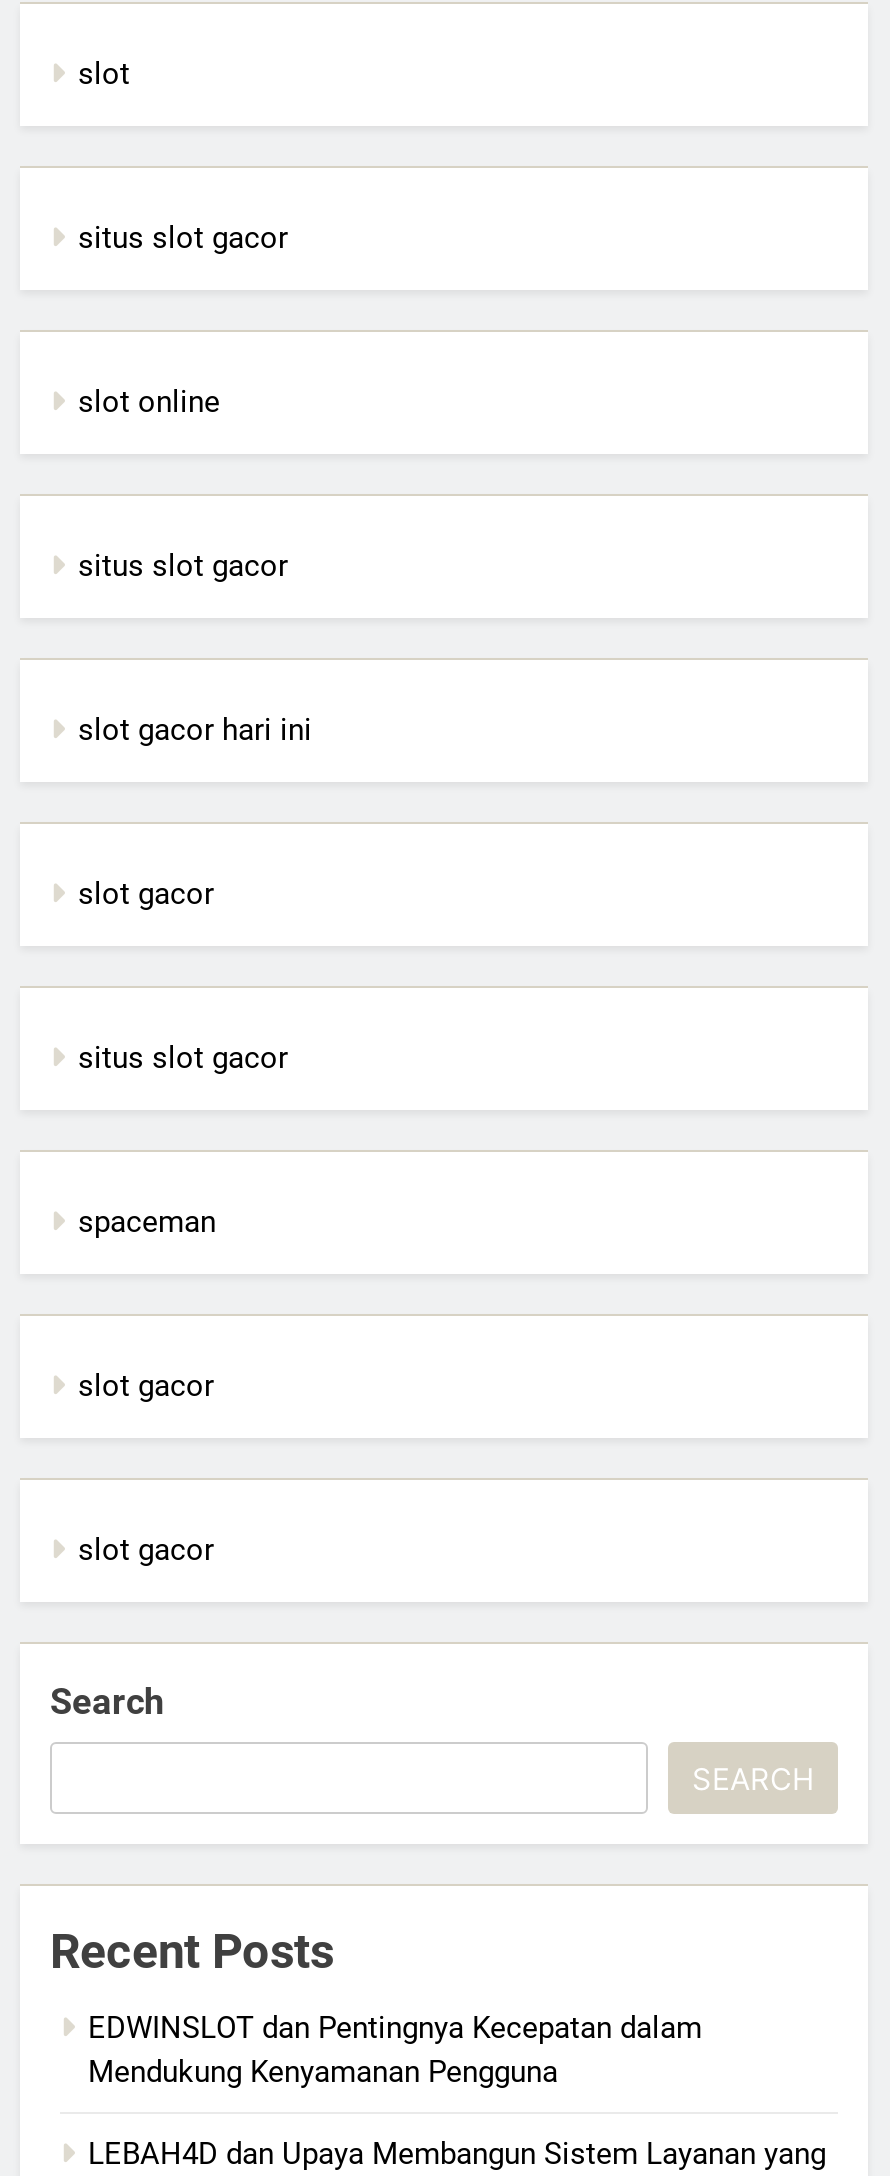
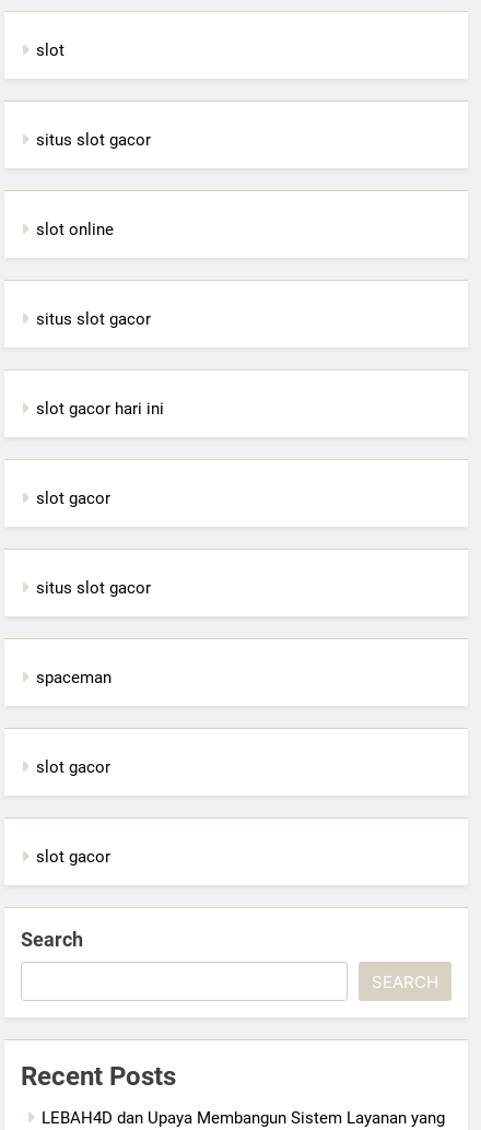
[88,2010,702,2090] EDWINSLOT dan Pentingnya Kecepatan dalam | Mendukung Kenyamanan Pengguna -> none

